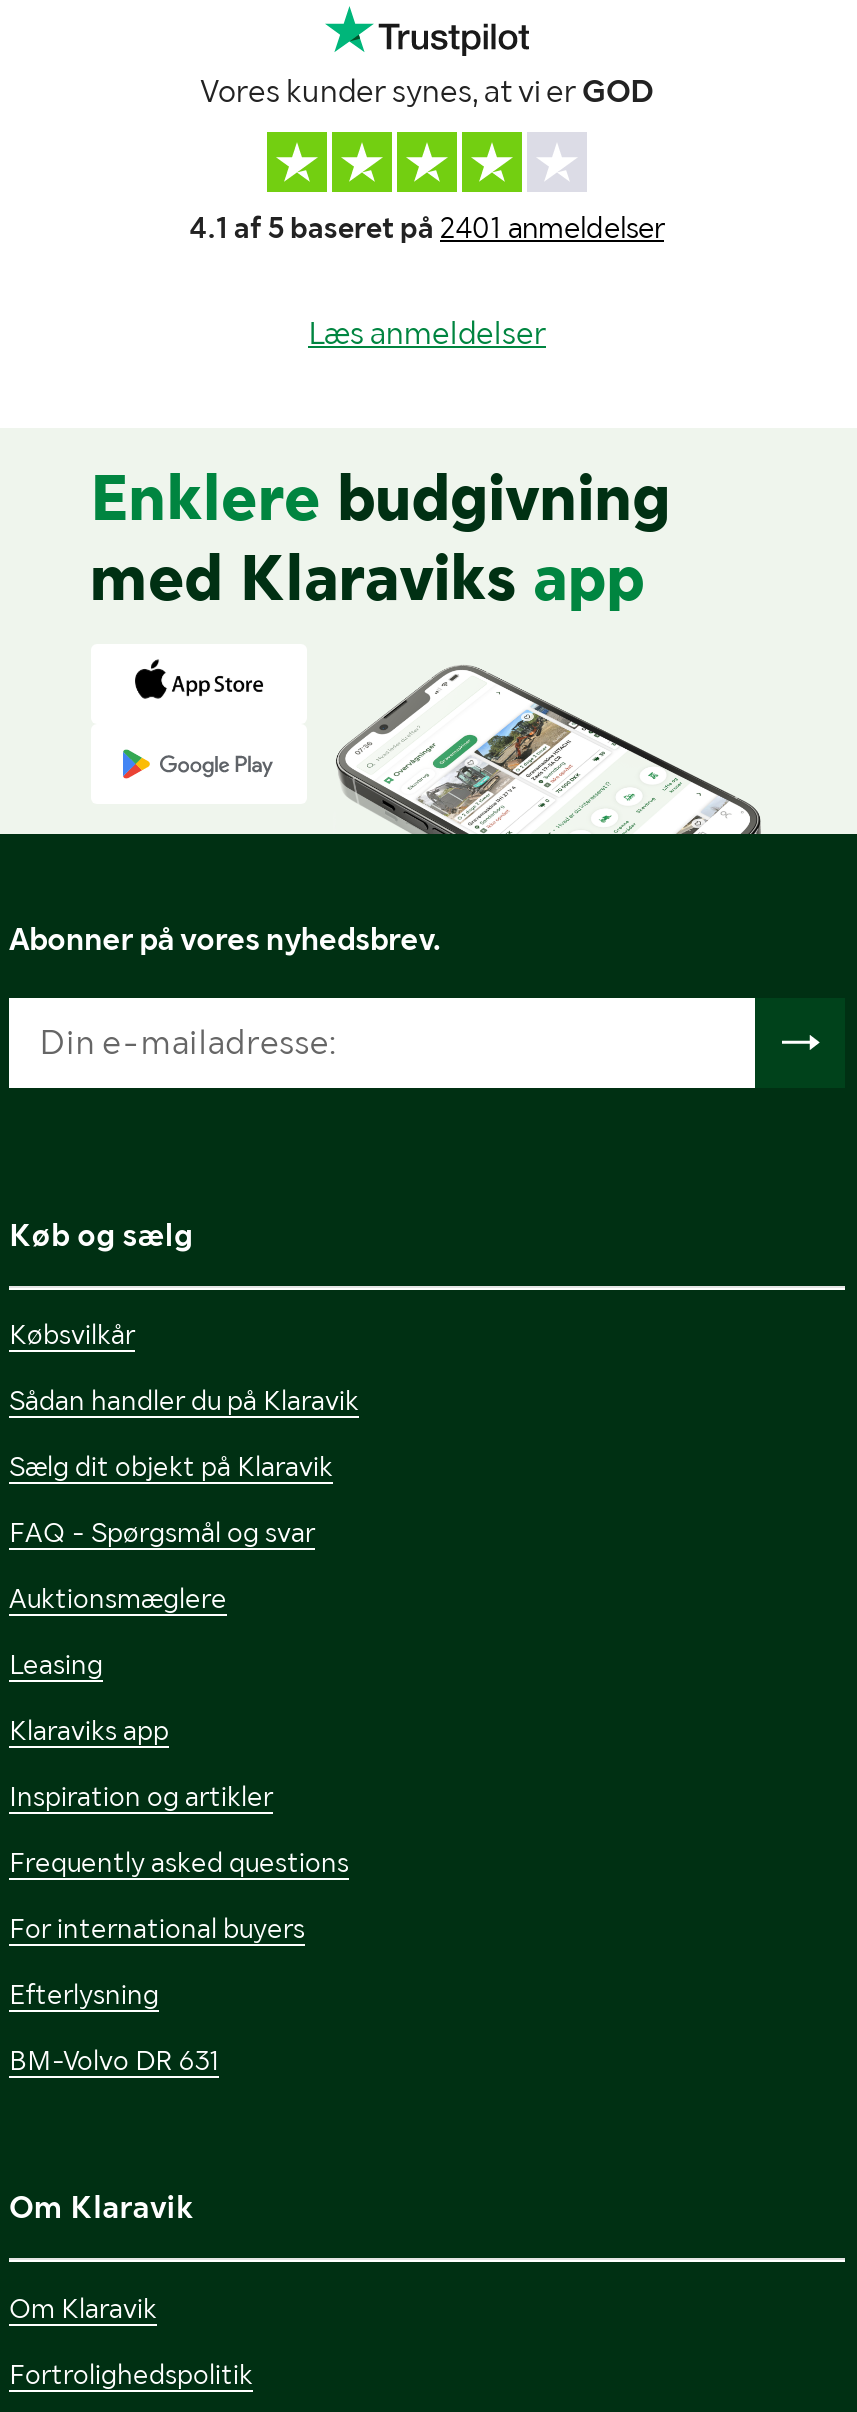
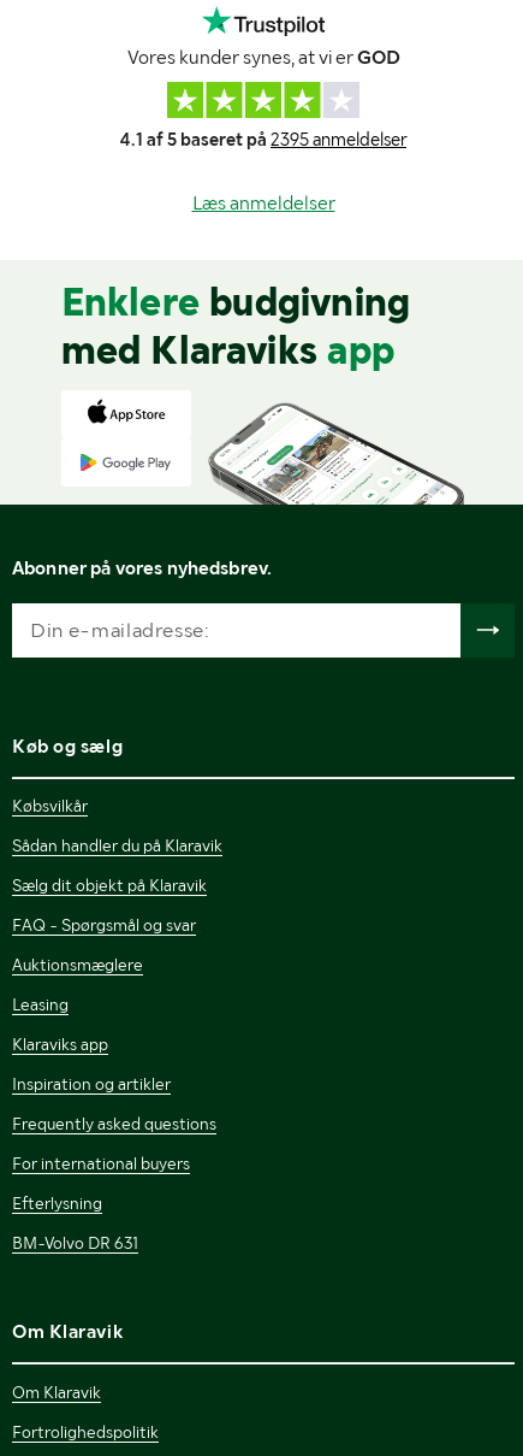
[190,210,664,246] 4.1 af 5 baseret på 2401 anmeldelser -> [120,129,406,150] 4.1 af 5 baseret på 2395 anmeldelser

